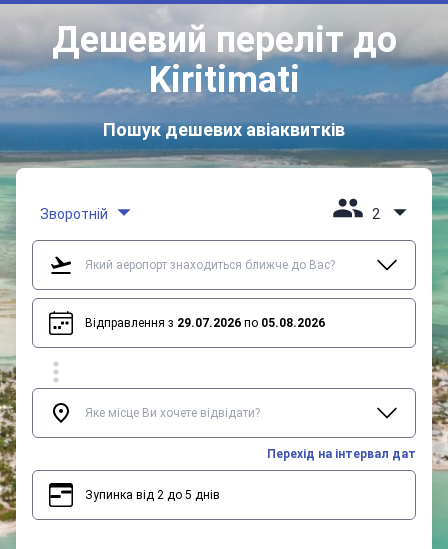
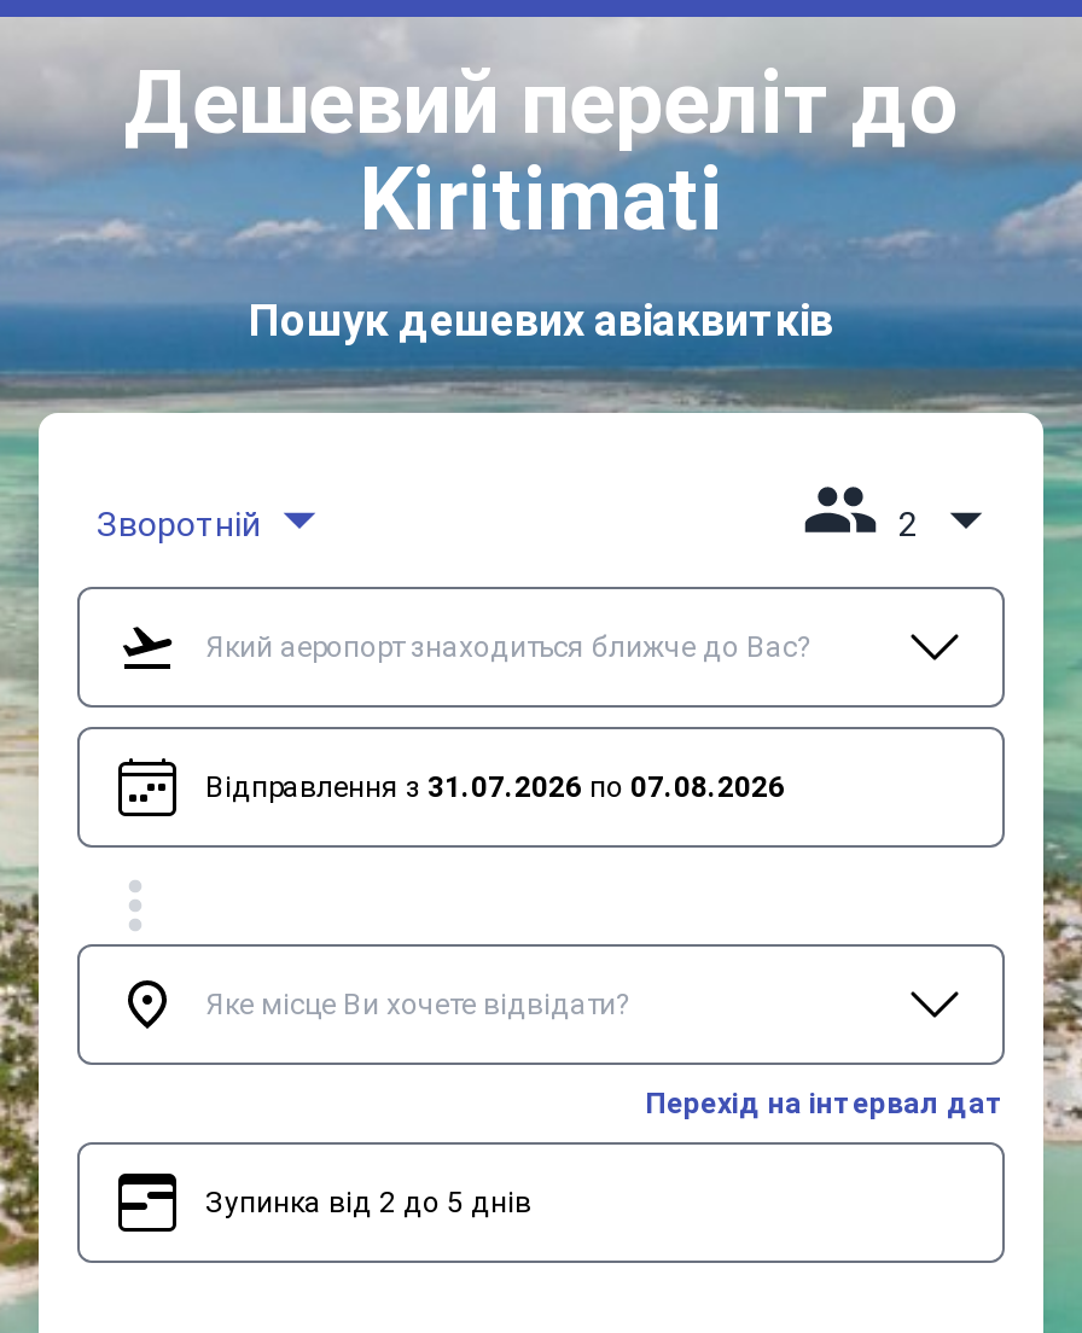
[85,316,325,330] Відправлення з 29.07.2026 по 05.08.2026 -> [205,770,785,804] Відправлення з 31.07.2026 по 07.08.2026

